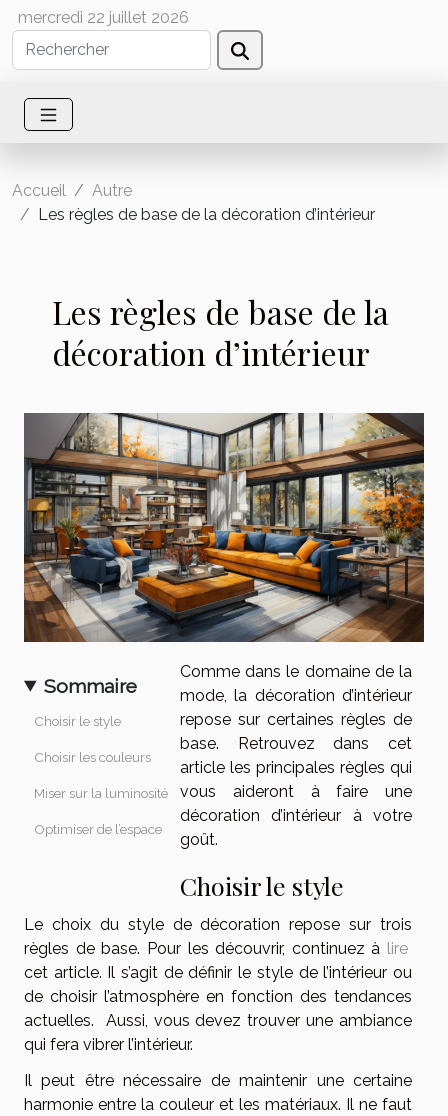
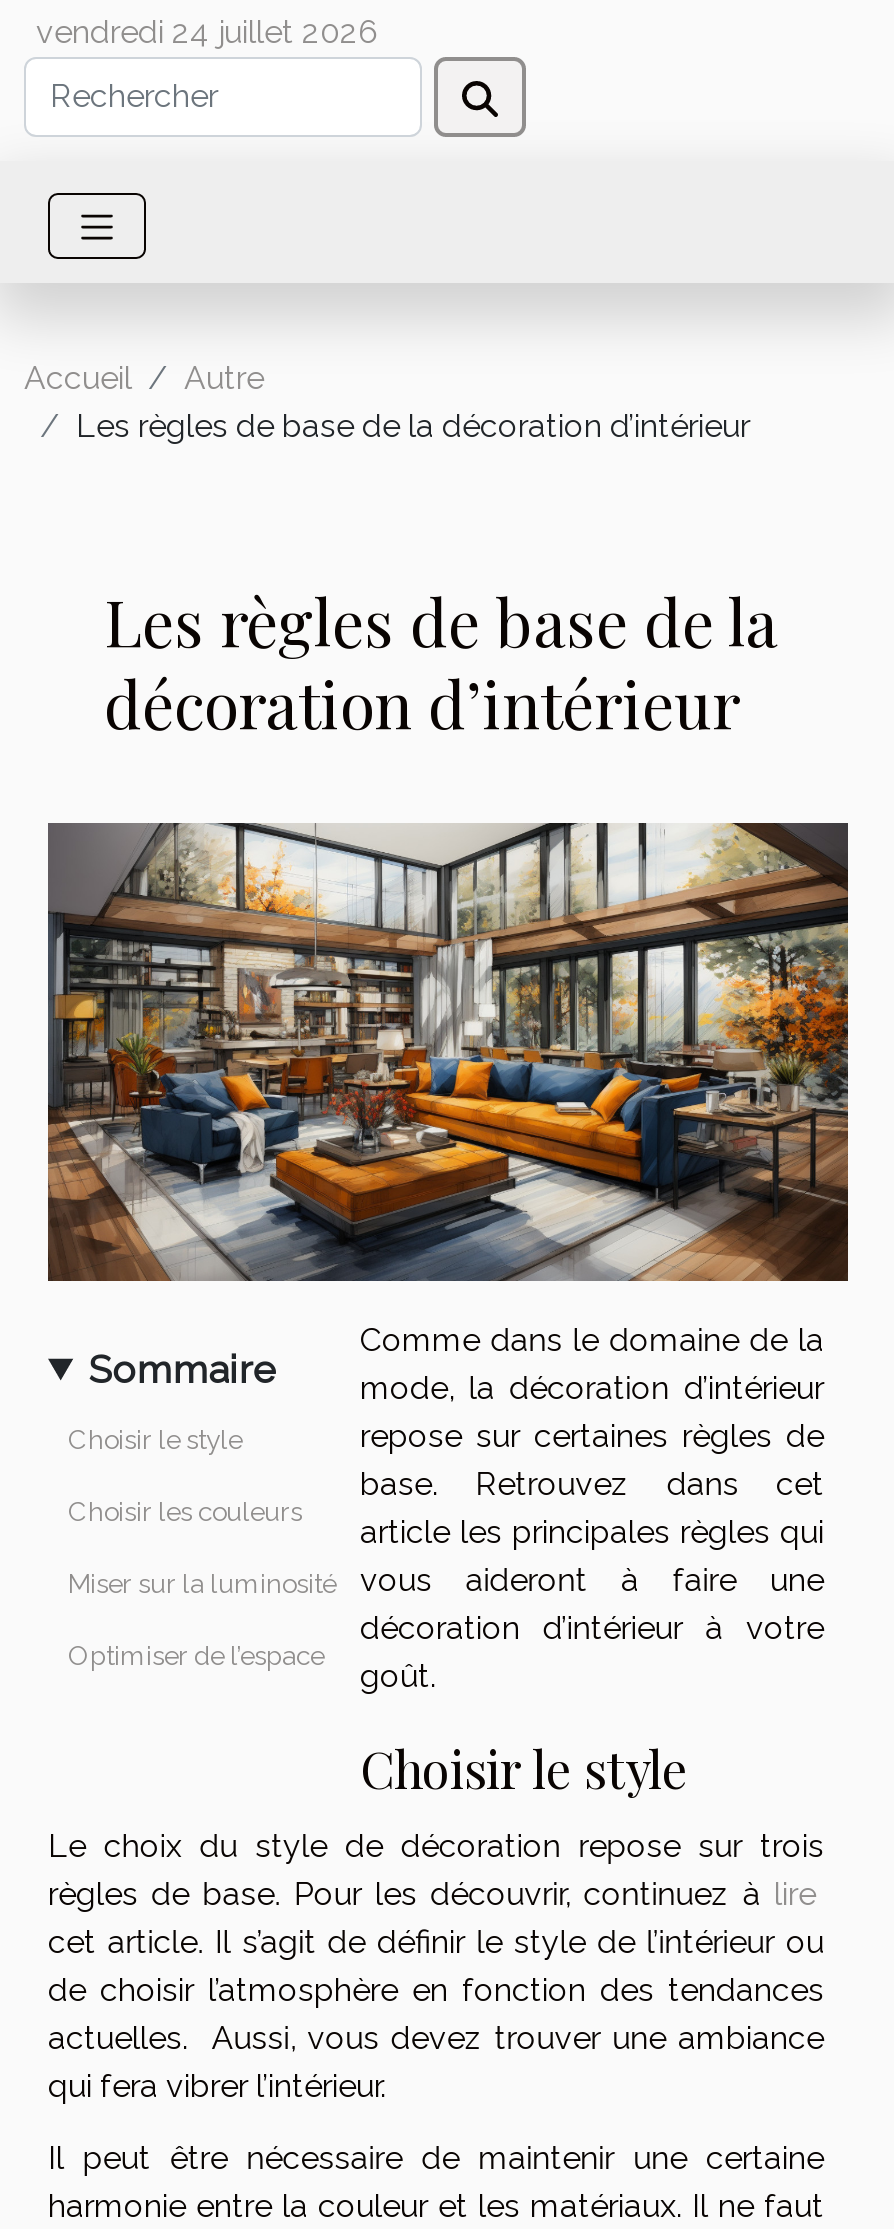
[18,8,189,27] mercredi 22 juillet 2026 -> [36,13,378,51] vendredi 24 juillet 2026

